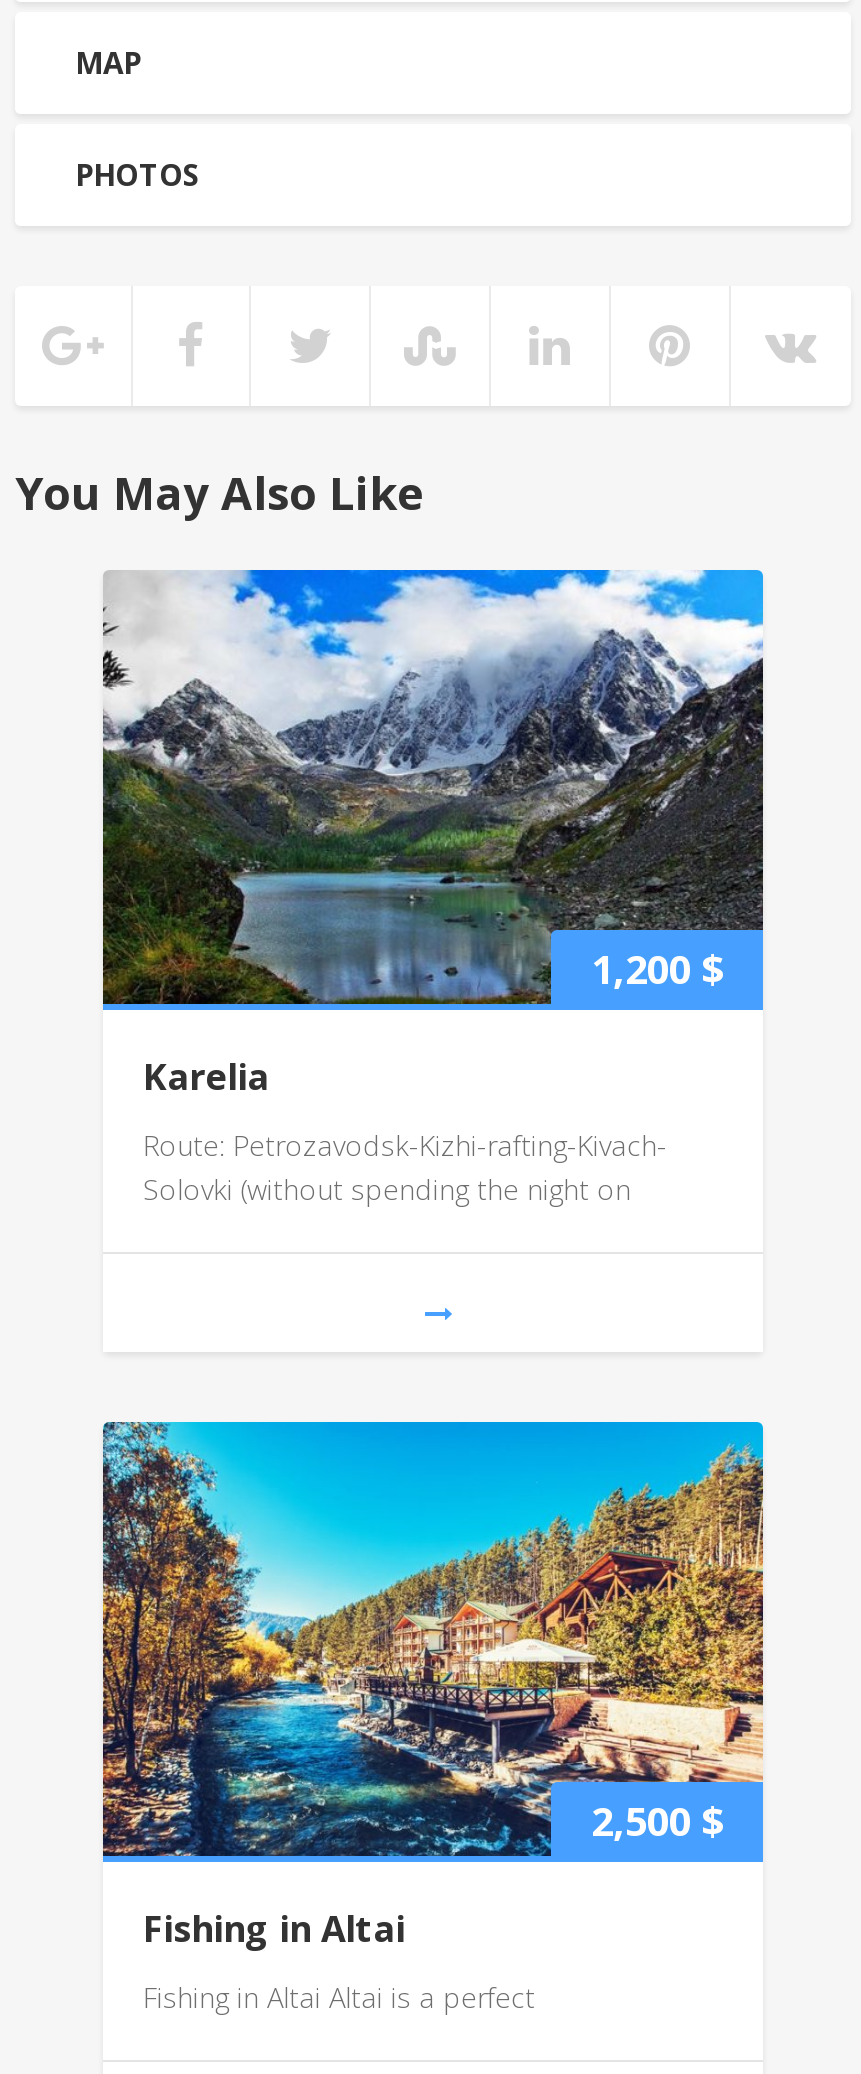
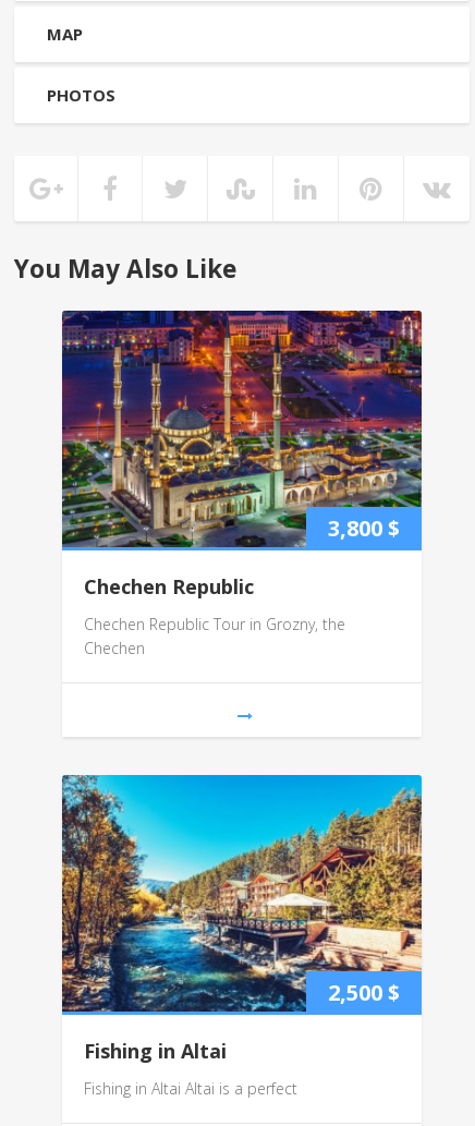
[101,568,765,1006] [image] | 1,200 $ -> [61,310,423,547] [image] | 3,800 $
[143,1051,269,1099] Karelia -> [84,573,254,599] Chechen Republic
[143,1125,667,1207] Route: Petrozavodsk-Kizhi-rafting-Kivach- | Solovki (without spending the night on -> [84,613,345,658] Chechen Republic Tour in Grozny, the | Chechen

